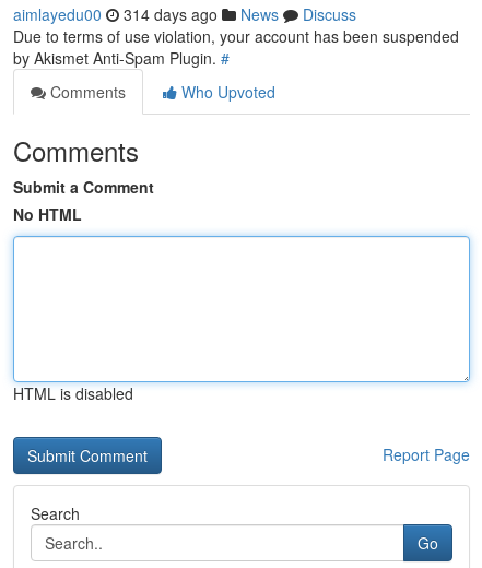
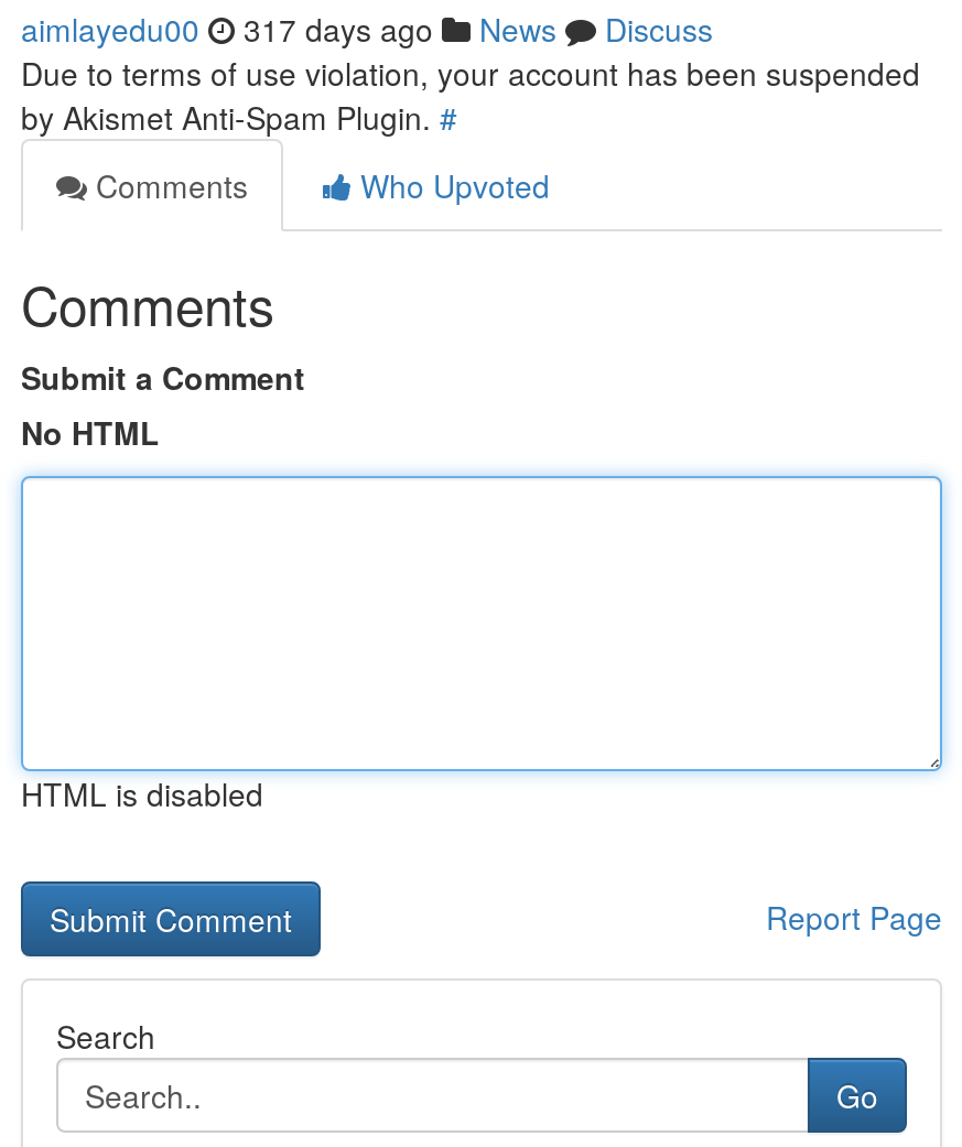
[13,3,356,25] aimlayedu00 314 days ago News Discuss -> [21,7,713,51] aimlayedu00 317 days ago News Discuss

